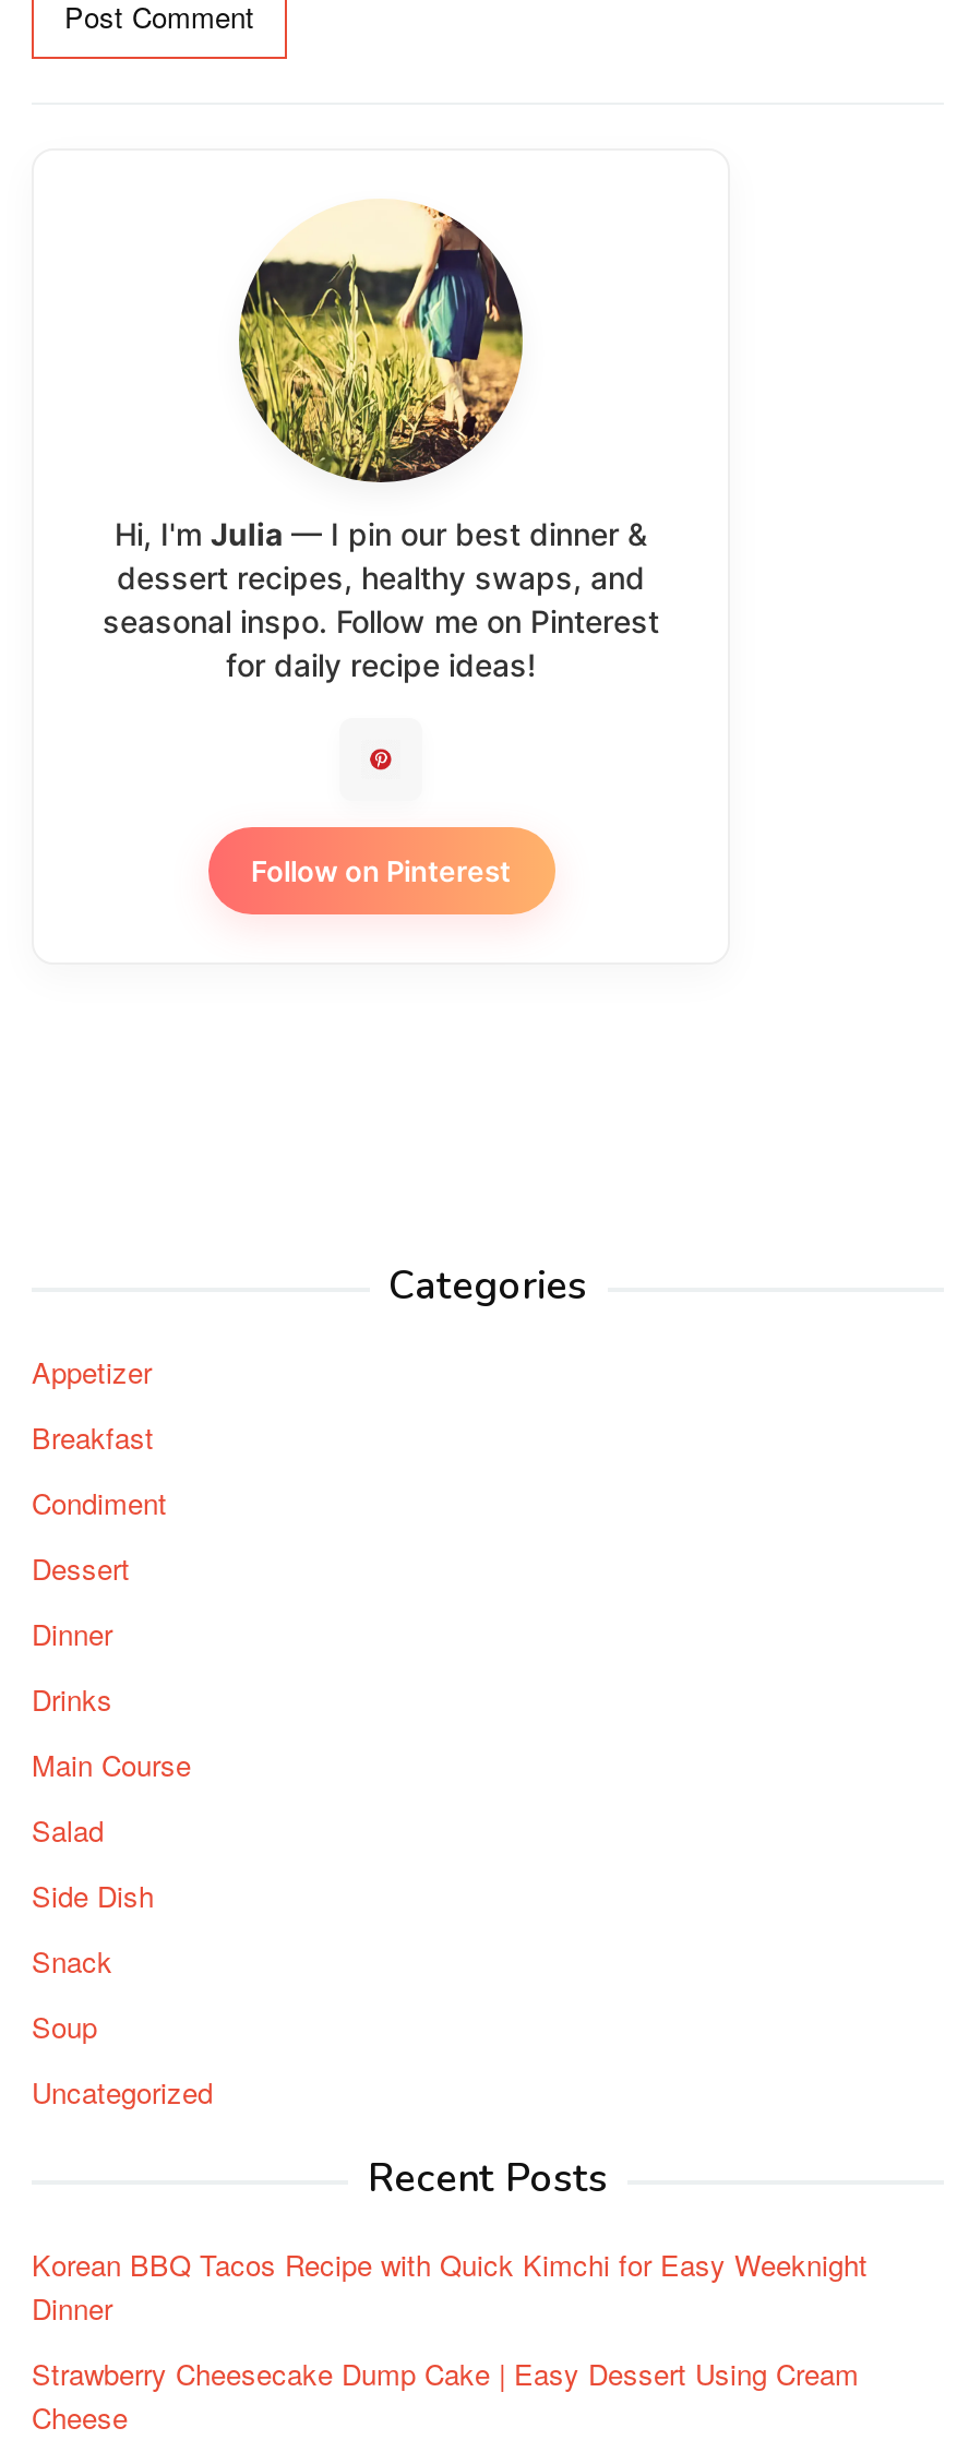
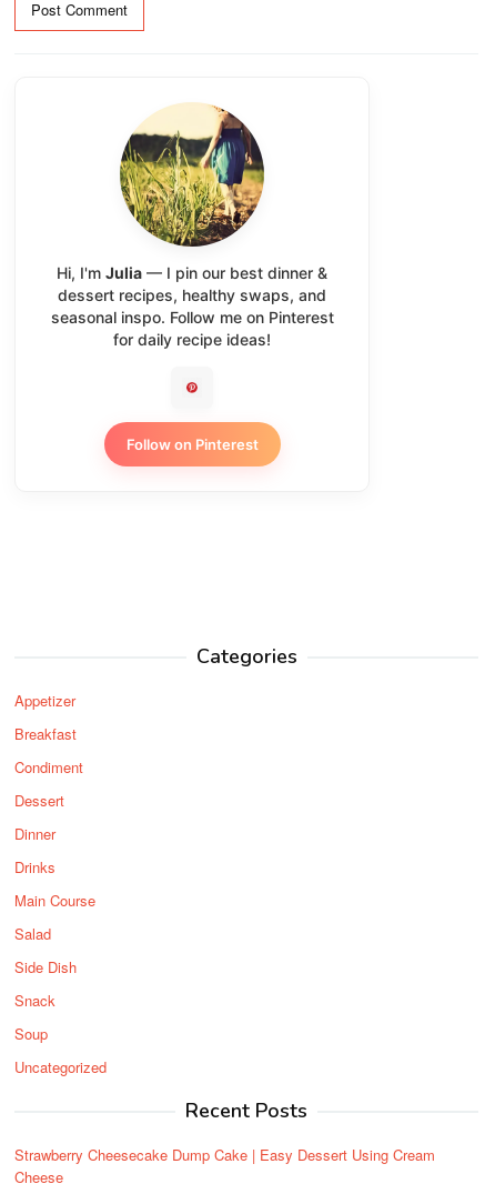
[32,2244,868,2329] Korean BBQ Tacos Recipe with Quick Kimchi for Easy Weeknight | Dinner -> none

